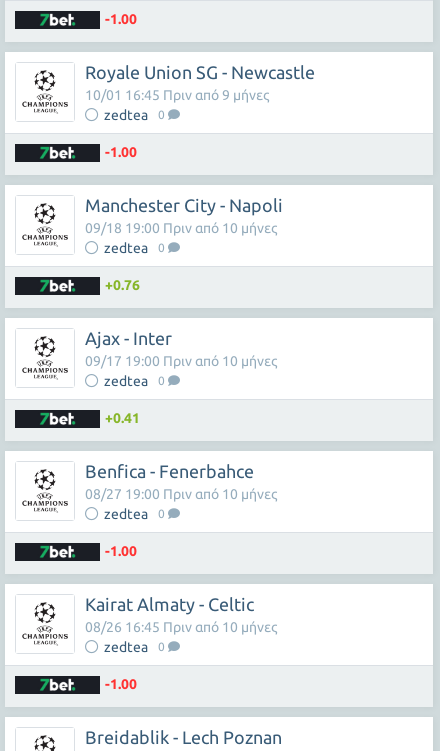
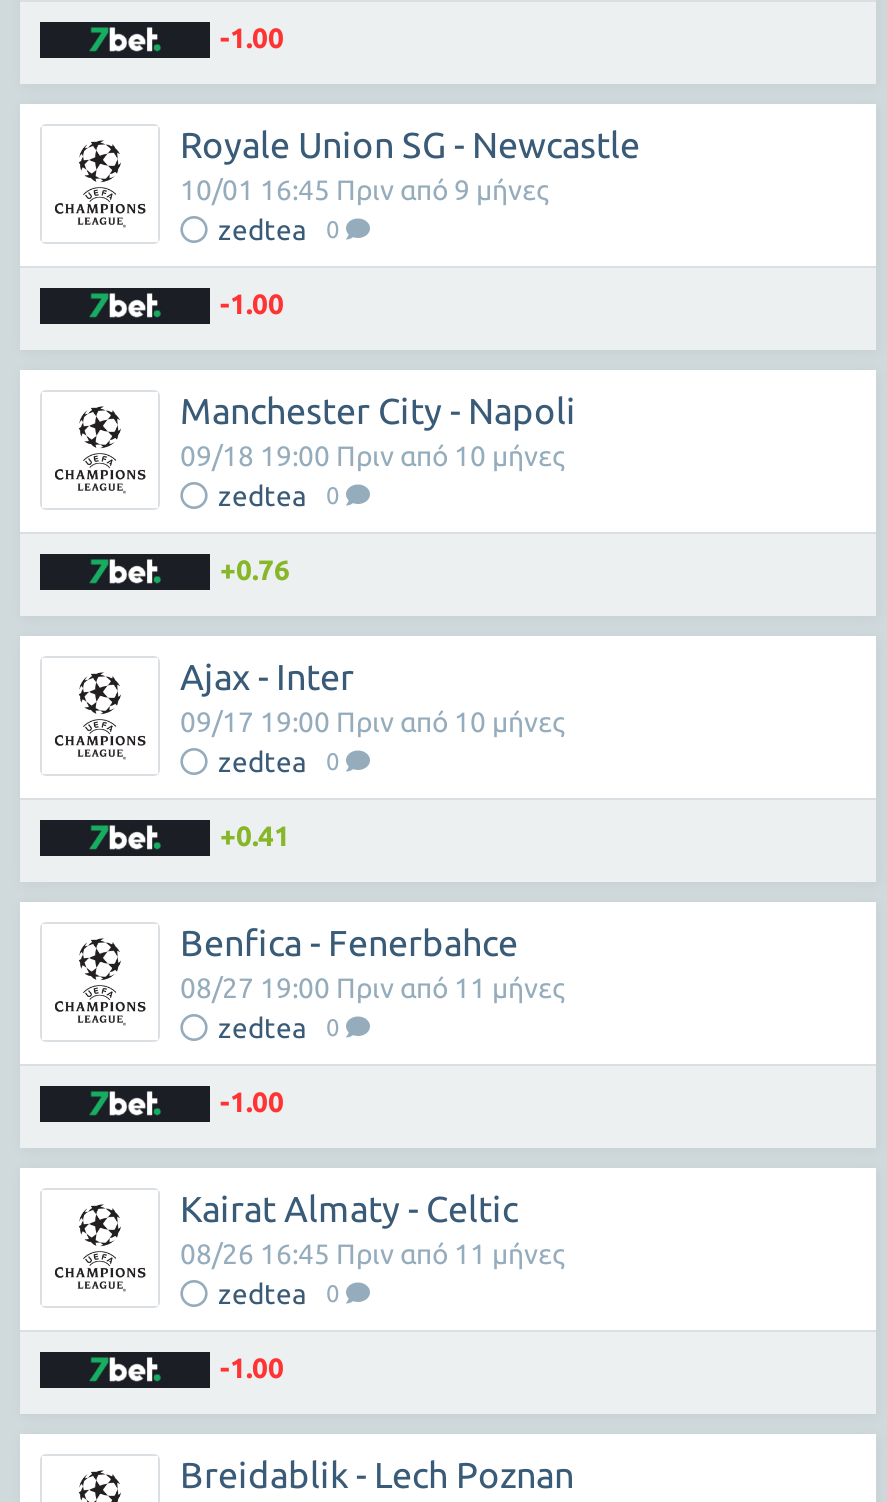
[85,486,277,502] 08/27 19:00 Πριν από 10 μήνες -> [180,972,564,1004] 08/27 19:00 Πριν από 11 μήνες
[85,619,277,635] 08/26 16:45 Πριν από 10 μήνες -> [180,1238,564,1270] 08/26 16:45 Πριν από 11 μήνες

